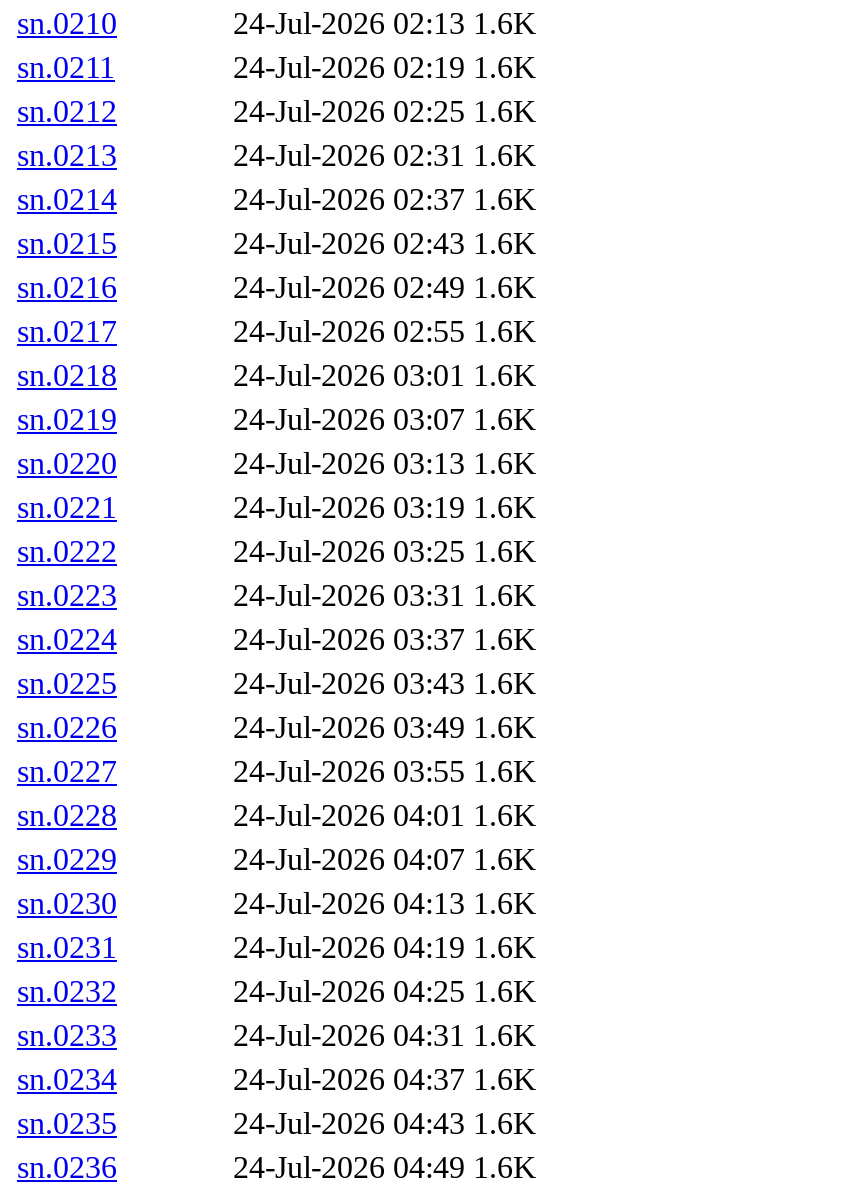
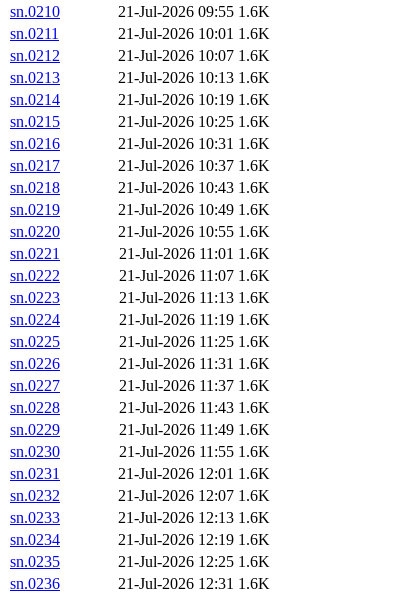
[233,7,537,41] 24-Jul-2026 02:13 1.6K -> [118,3,270,20] 21-Jul-2026 09:55 1.6K
[233,51,537,85] 24-Jul-2026 02:19 1.6K -> [118,25,270,42] 21-Jul-2026 10:01 1.6K
[233,95,537,129] 24-Jul-2026 02:25 1.6K -> [118,47,270,64] 21-Jul-2026 10:07 1.6K
[233,139,537,173] 24-Jul-2026 02:31 1.6K -> [118,69,270,86] 21-Jul-2026 10:13 1.6K
[233,183,537,217] 24-Jul-2026 02:37 1.6K -> [118,91,270,108] 21-Jul-2026 10:19 1.6K
[233,227,537,261] 24-Jul-2026 02:43 1.6K -> [118,113,270,130] 21-Jul-2026 10:25 1.6K
[233,271,537,305] 24-Jul-2026 02:49 1.6K -> [118,135,270,152] 21-Jul-2026 10:31 1.6K
[233,315,537,349] 24-Jul-2026 02:55 1.6K -> [118,157,270,174] 21-Jul-2026 10:37 1.6K
[233,359,537,393] 24-Jul-2026 03:01 1.6K -> [118,179,270,196] 21-Jul-2026 10:43 1.6K
[233,403,537,437] 24-Jul-2026 03:07 1.6K -> [118,201,270,218] 21-Jul-2026 10:49 1.6K
[233,447,537,481] 24-Jul-2026 03:13 1.6K -> [118,223,270,240] 21-Jul-2026 10:55 1.6K
[233,491,537,525] 24-Jul-2026 03:19 1.6K -> [119,245,270,262] 21-Jul-2026 11:01 1.6K
[233,535,537,569] 24-Jul-2026 03:25 1.6K -> [119,267,270,284] 21-Jul-2026 11:07 1.6K
[233,579,537,613] 24-Jul-2026 03:31 1.6K -> [119,289,270,306] 21-Jul-2026 11:13 1.6K
[233,623,537,657] 24-Jul-2026 03:37 1.6K -> [119,311,270,328] 21-Jul-2026 11:19 1.6K
[233,667,537,701] 24-Jul-2026 03:43 1.6K -> [119,333,270,350] 21-Jul-2026 11:25 1.6K
[233,711,537,745] 24-Jul-2026 03:49 1.6K -> [119,355,270,372] 21-Jul-2026 11:31 1.6K
[233,755,537,789] 24-Jul-2026 03:55 1.6K -> [119,377,270,394] 21-Jul-2026 11:37 1.6K
[233,799,537,833] 24-Jul-2026 04:01 1.6K -> [119,399,270,416] 21-Jul-2026 11:43 1.6K
[233,843,537,877] 24-Jul-2026 04:07 1.6K -> [119,421,270,438] 21-Jul-2026 11:49 1.6K
[233,887,537,921] 24-Jul-2026 04:13 1.6K -> [119,443,270,460] 21-Jul-2026 11:55 1.6K
[233,931,537,965] 24-Jul-2026 04:19 1.6K -> [118,465,270,482] 21-Jul-2026 12:01 1.6K
[233,975,537,1009] 24-Jul-2026 04:25 1.6K -> [118,487,270,504] 21-Jul-2026 12:07 1.6K
[233,1019,537,1053] 24-Jul-2026 04:31 1.6K -> [118,509,270,526] 21-Jul-2026 12:13 1.6K
[233,1063,537,1097] 24-Jul-2026 04:37 1.6K -> [118,531,270,548] 21-Jul-2026 12:19 1.6K
[233,1107,537,1141] 24-Jul-2026 04:43 1.6K -> [118,553,270,570] 21-Jul-2026 12:25 1.6K
[233,1151,537,1185] 24-Jul-2026 04:49 1.6K -> [118,575,270,592] 21-Jul-2026 12:31 1.6K

